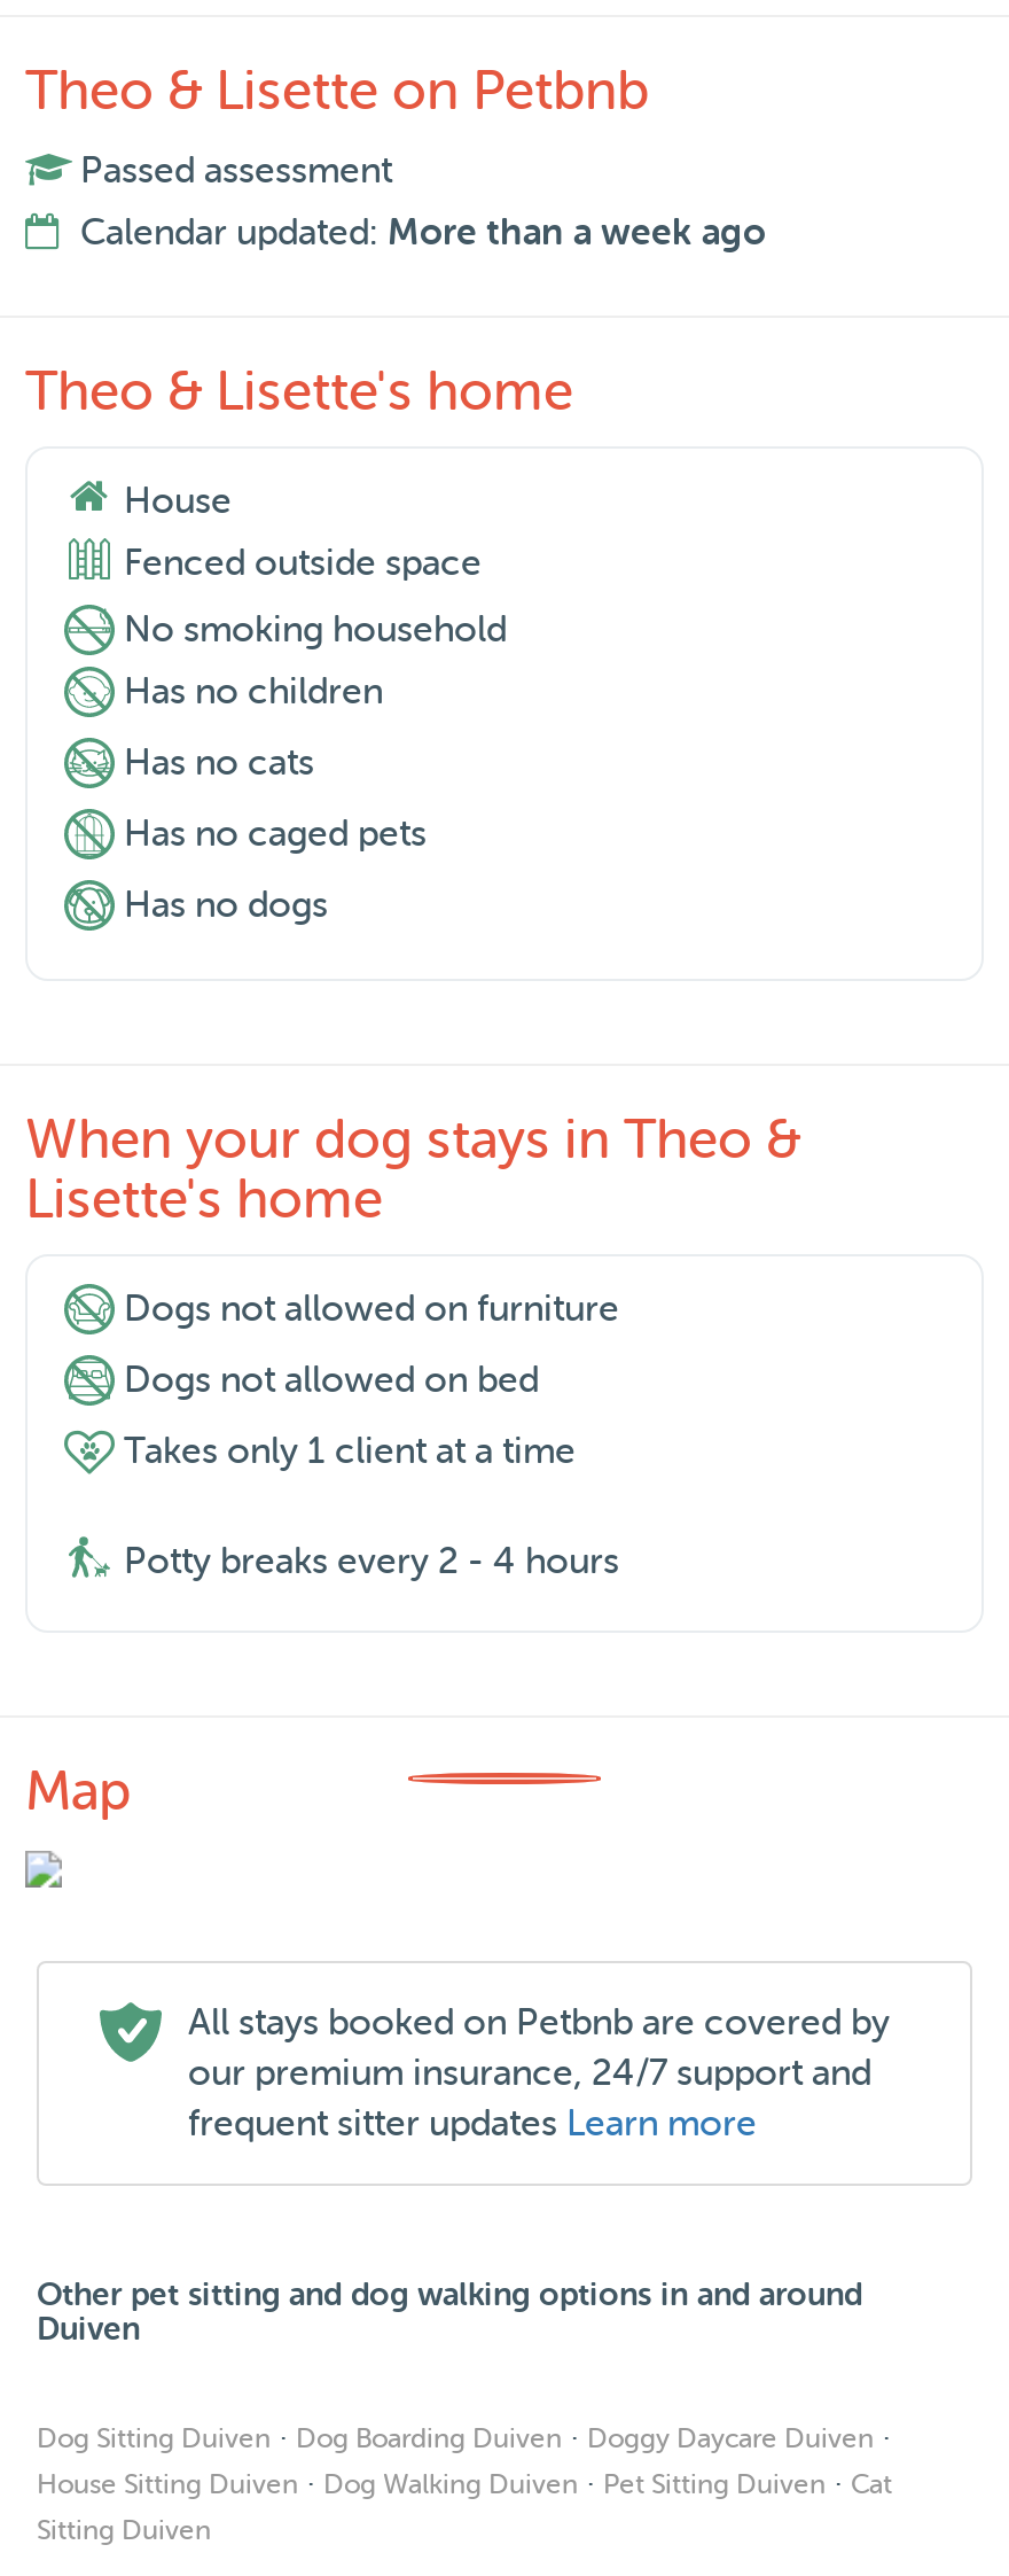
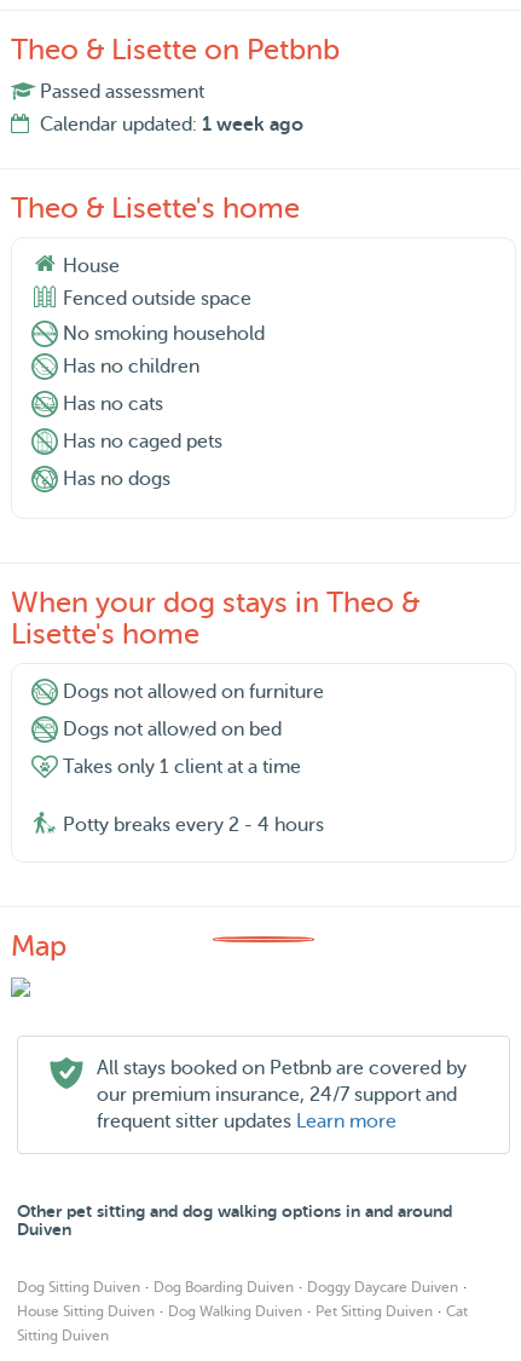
[80,213,766,254] Calendar updated: More than a week ago -> [40,114,303,136] Calendar updated: 1 week ago

